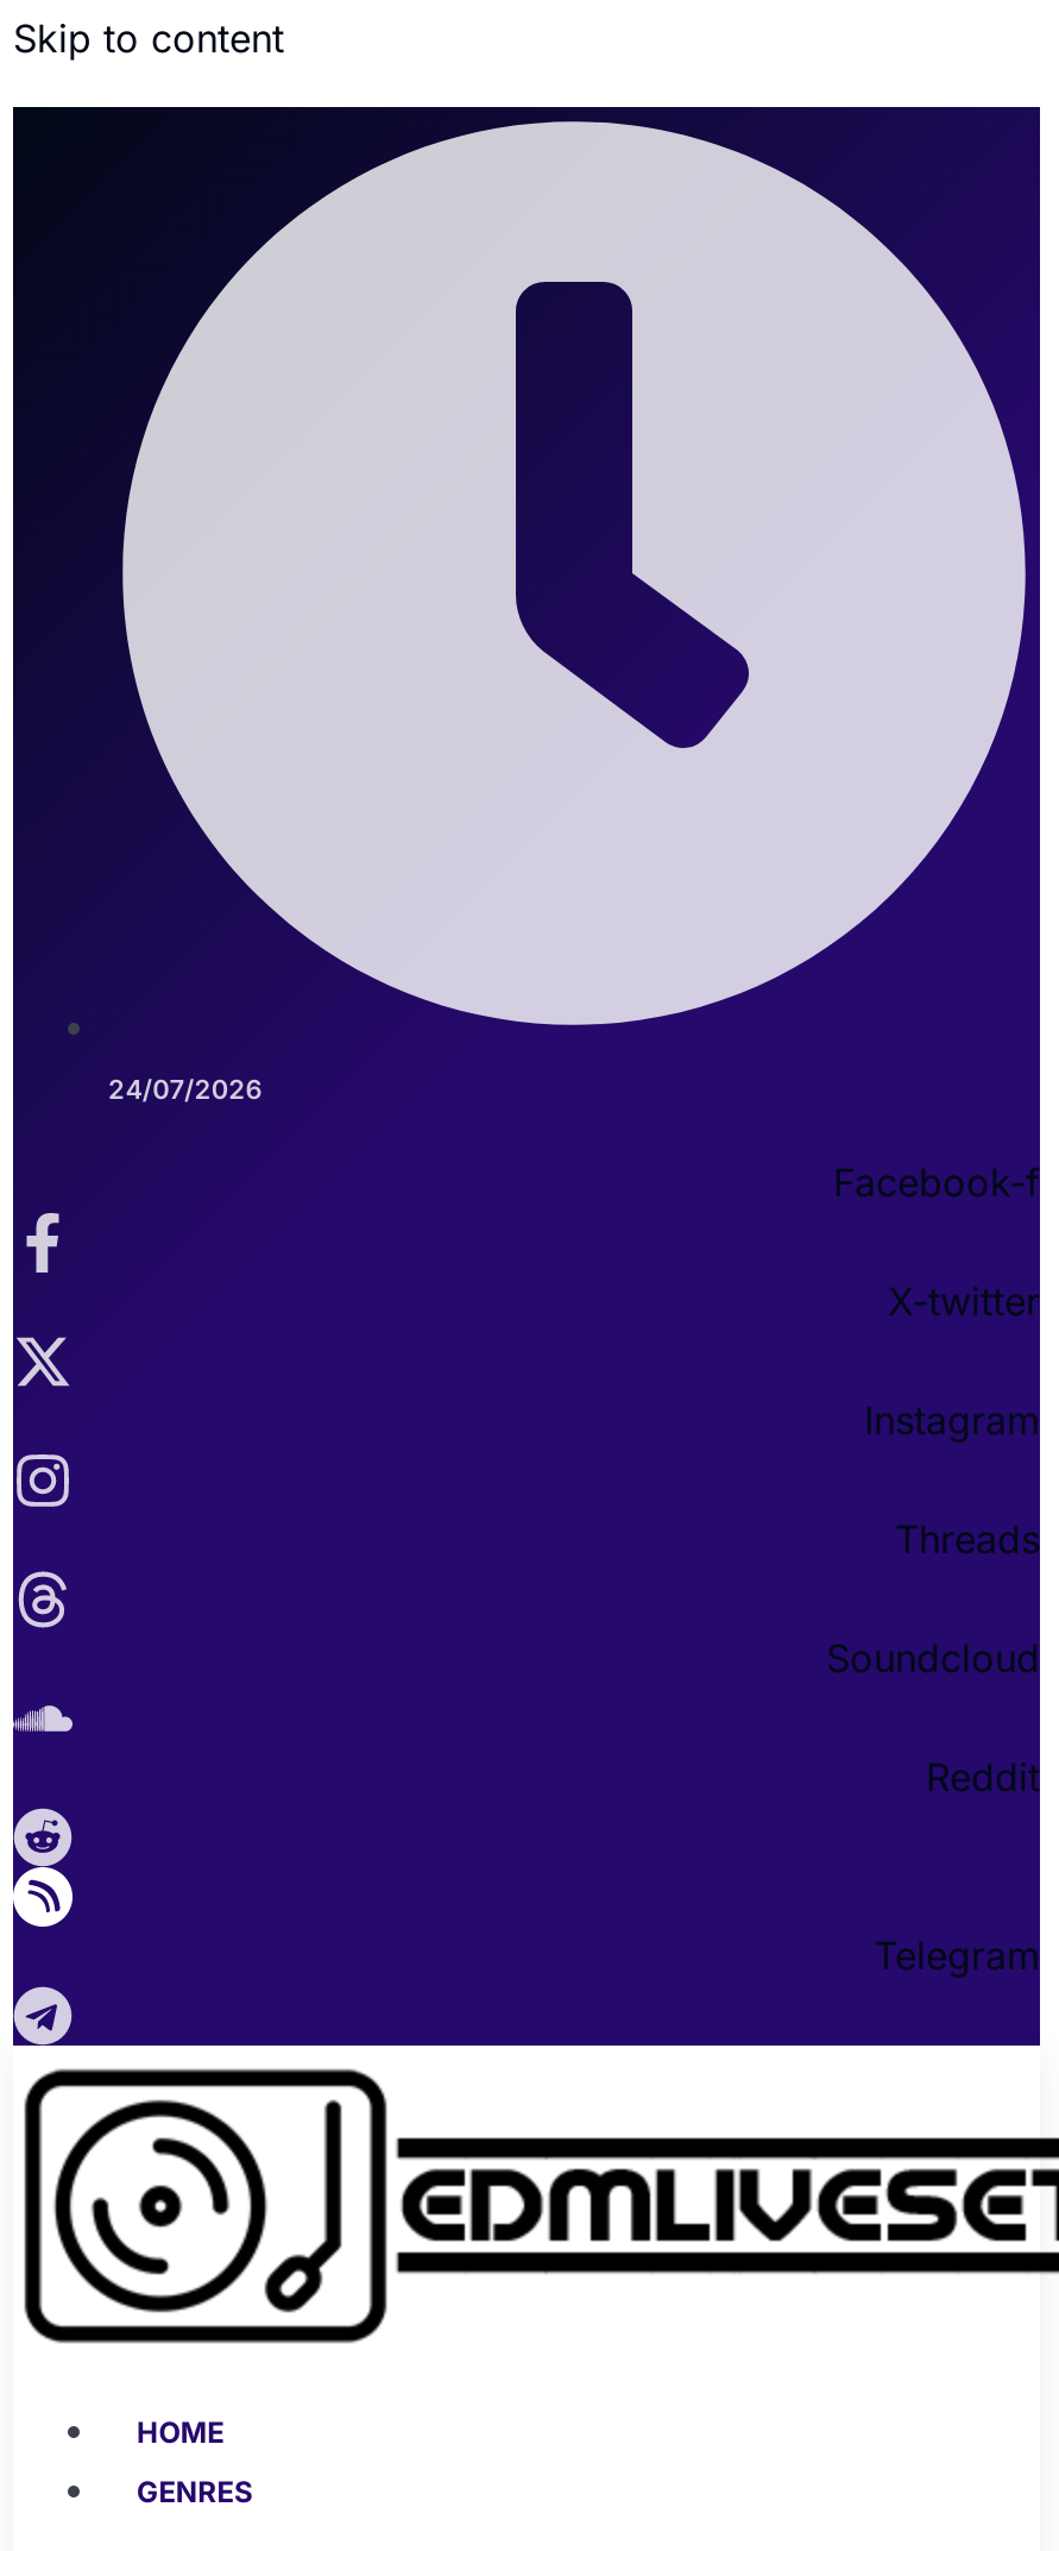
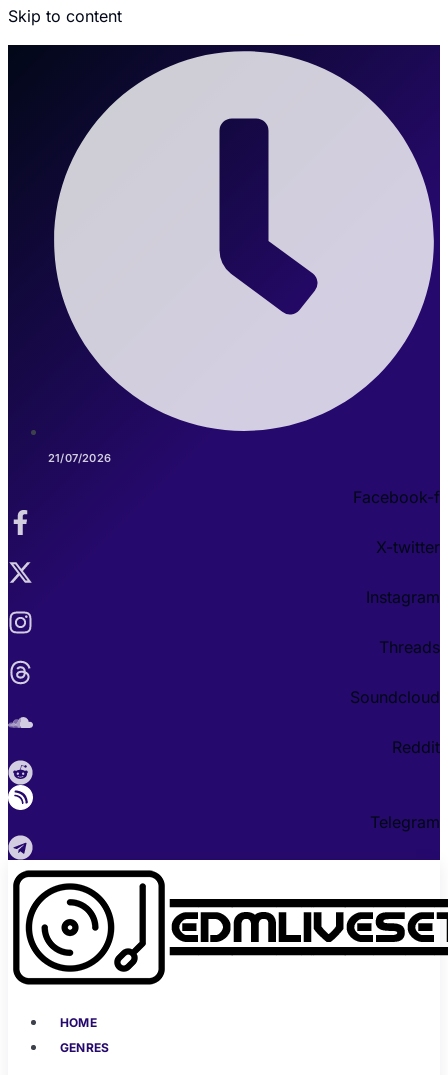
[108,1073,263,1106] 24/07/2026 -> [48,451,111,465] 21/07/2026

